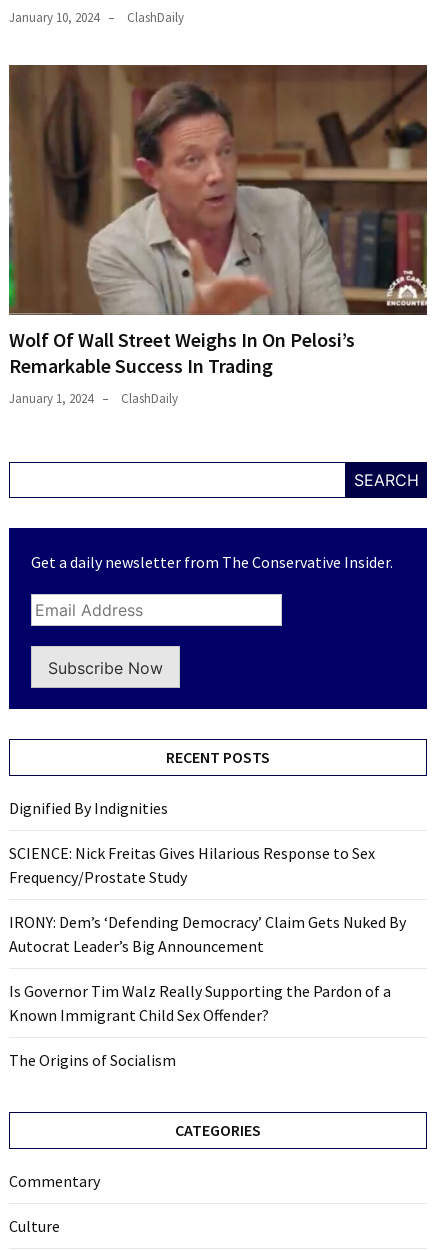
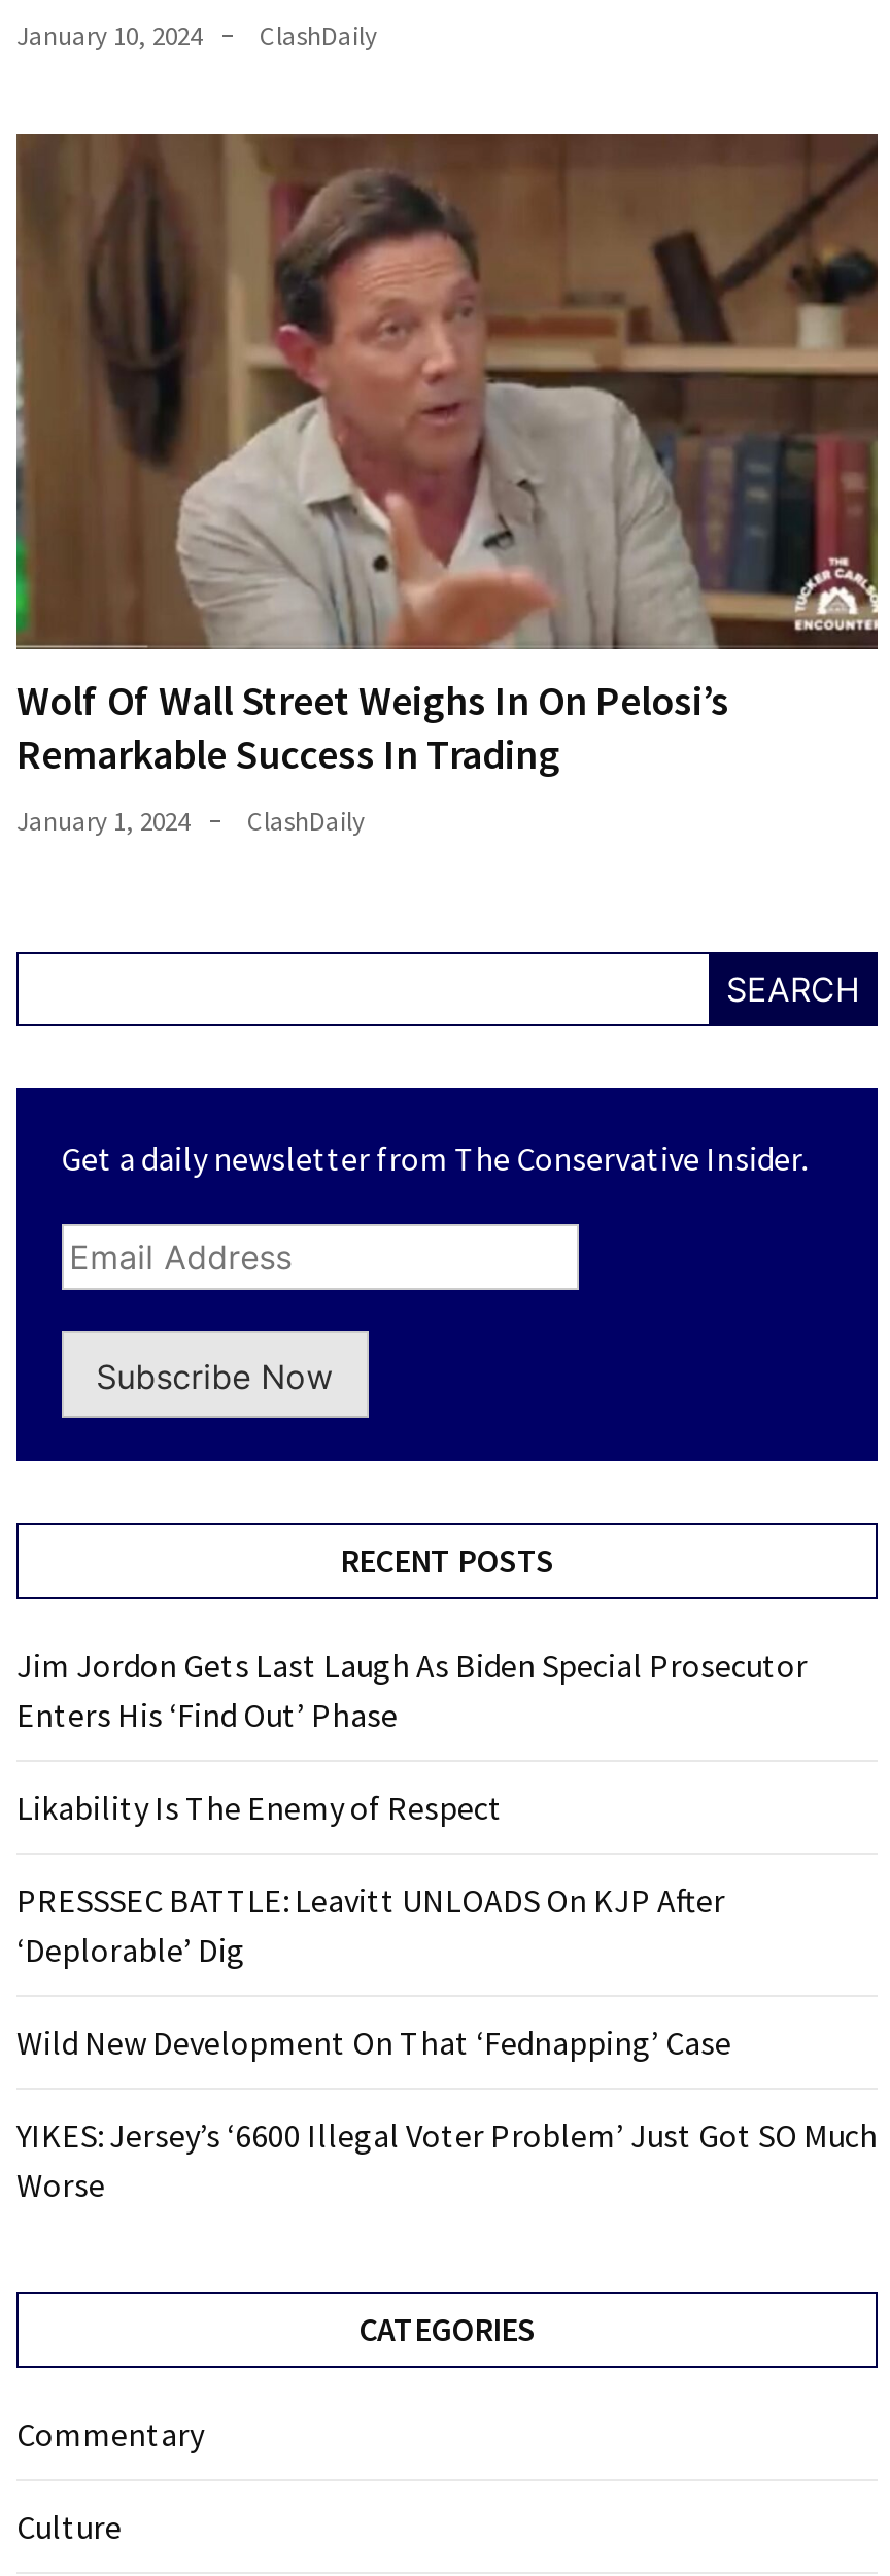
[9,798,168,818] Dignified By Indignities -> [16,1645,808,1736] Jim Jordon Gets Last Laugh As Biden Special Prosecutor | Enters His ‘Find Out’ Phase
[9,843,375,887] SCIENCE: Nick Freitas Gives Hilarious Response to Sex | Frequency/Prostate Study -> [16,1787,503,1828] Likability Is The Enemy of Respect
[9,912,406,956] IRONY: Dem’s ‘Defending Democracy’ Claim Gets Nuked By | Autocrat Leader’s Big Announcement -> [16,1880,725,1971] PRESSSEC BATTLE: Leavitt UNLOADS On KJP After | ‘Deplorable’ Dig
[9,981,391,1025] Is Governor Tim Walz Really Supporting the Pardon of a | Known Immigrant Child Sex Offender? -> [16,2022,731,2063] Wild New Development On That ‘Fednapping’ Case
[9,1050,176,1070] The Origins of Socialism -> [16,2115,878,2205] YIKES: Jersey’s ‘6600 Illegal Voter Problem’ Just Got SO Much | Worse

